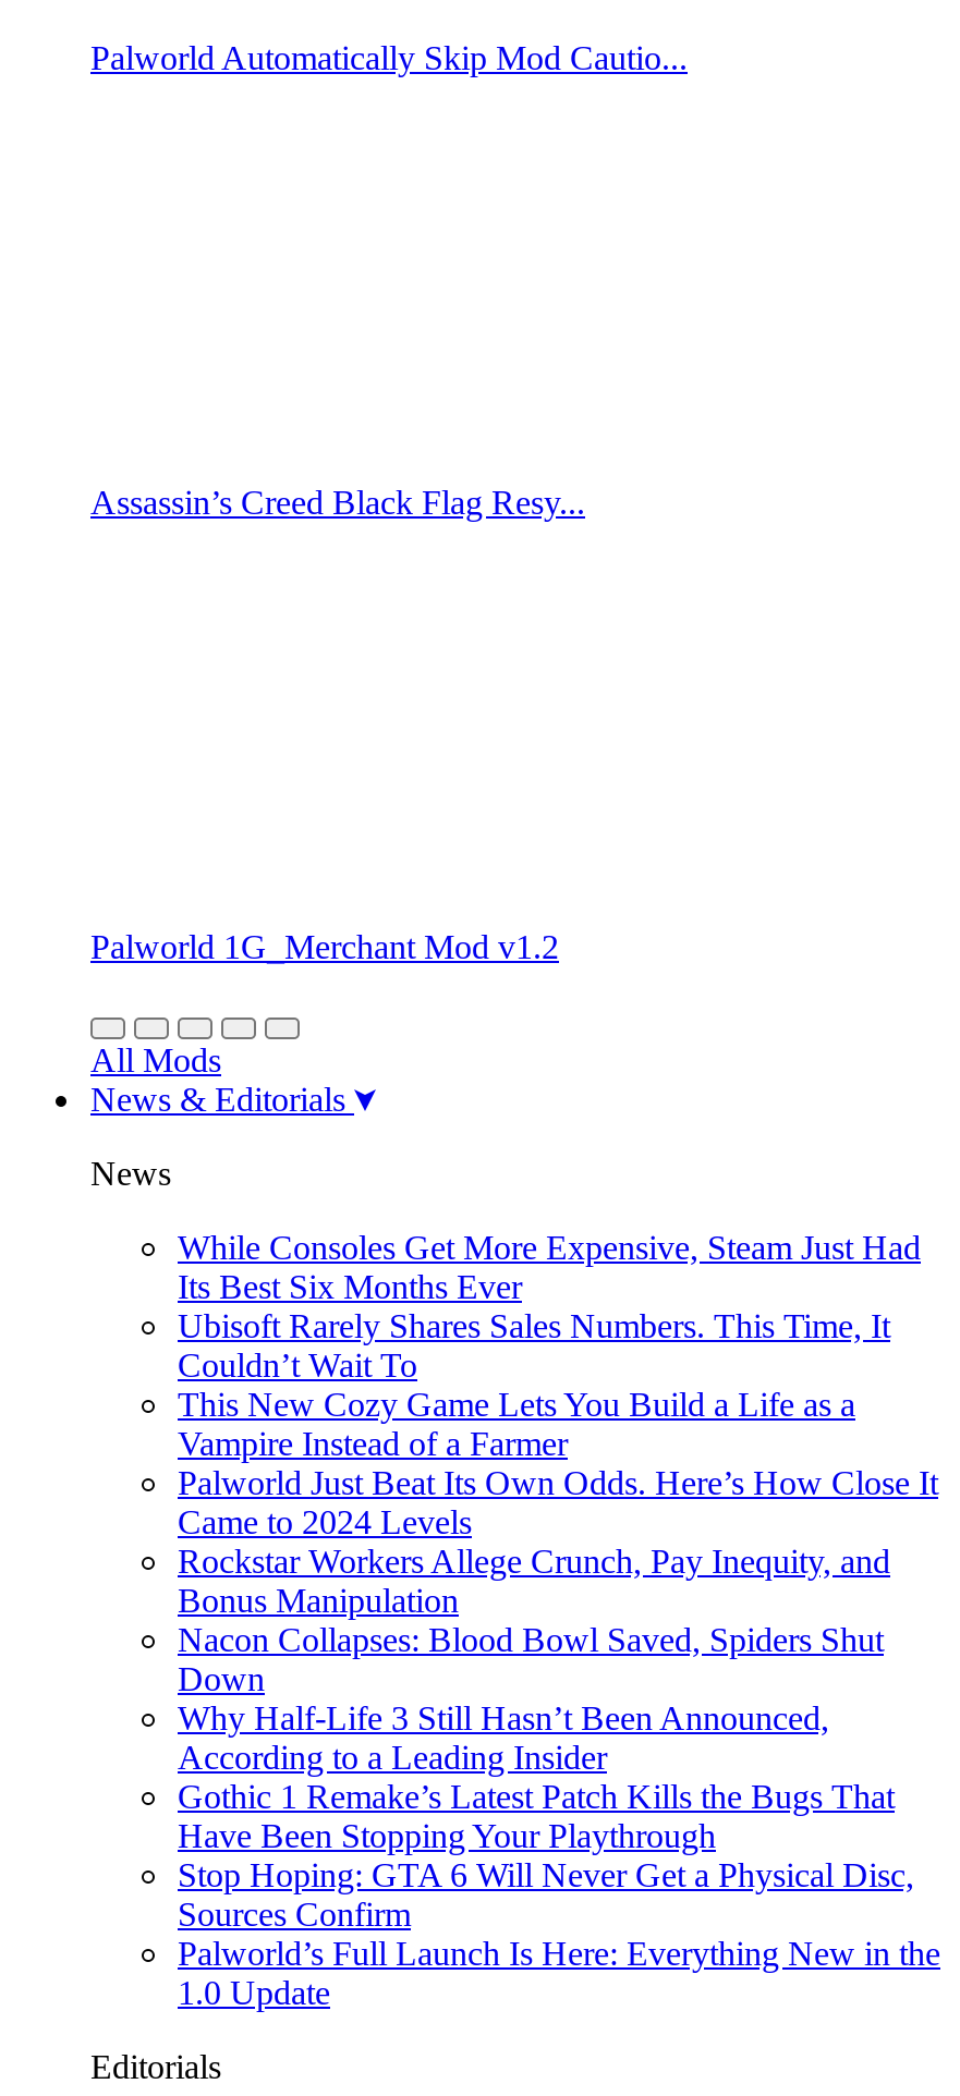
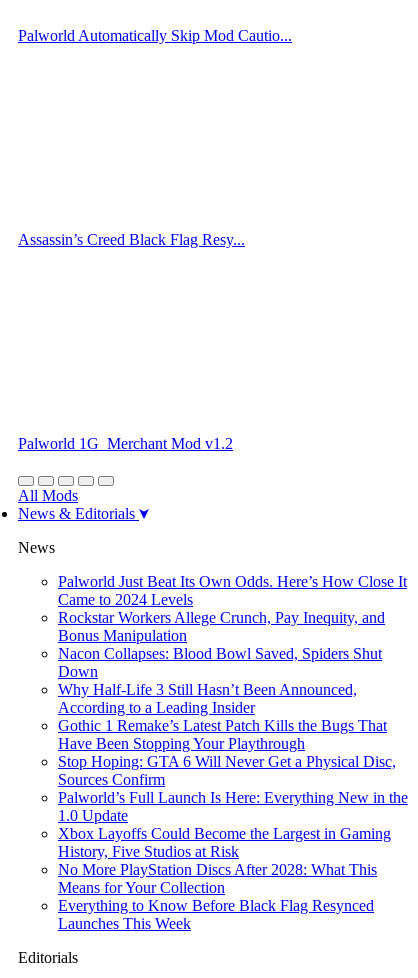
[178,1229,921,1462] While Consoles Get More Expensive, Steam Just Had | Its Best Six Months Ever | Ubisoft Rarely Shares Sales Numbers. This Time, It | Couldn’t Wait To | This New Cozy Game Lets You Build a Life as a | Vampire Instead of a Farmer -> none
moved [178,1464,940,2011] -> [58,573,408,824]: Palworld Just Beat Its Own Odds. Here’s How Close It | Came to 2024 Levels | Rockstar Workers Allege Crunch, Pay Inequity, and | ... | Palworld’s Full Launch Is Here: Everything New in the | 1.0 Update
none -> [58,825,391,932] Xbox Layoffs Could Become the Largest in Gaming | History, Five Studios at Risk | No More PlayStation Discs After 2028: What This | Means for Your Collection | Everything to Know Before Black Flag Resynced | Launches This Week

